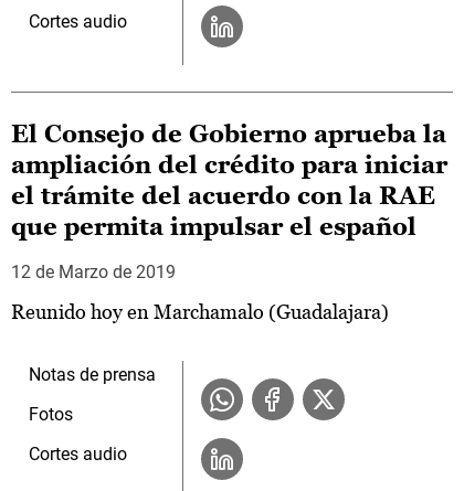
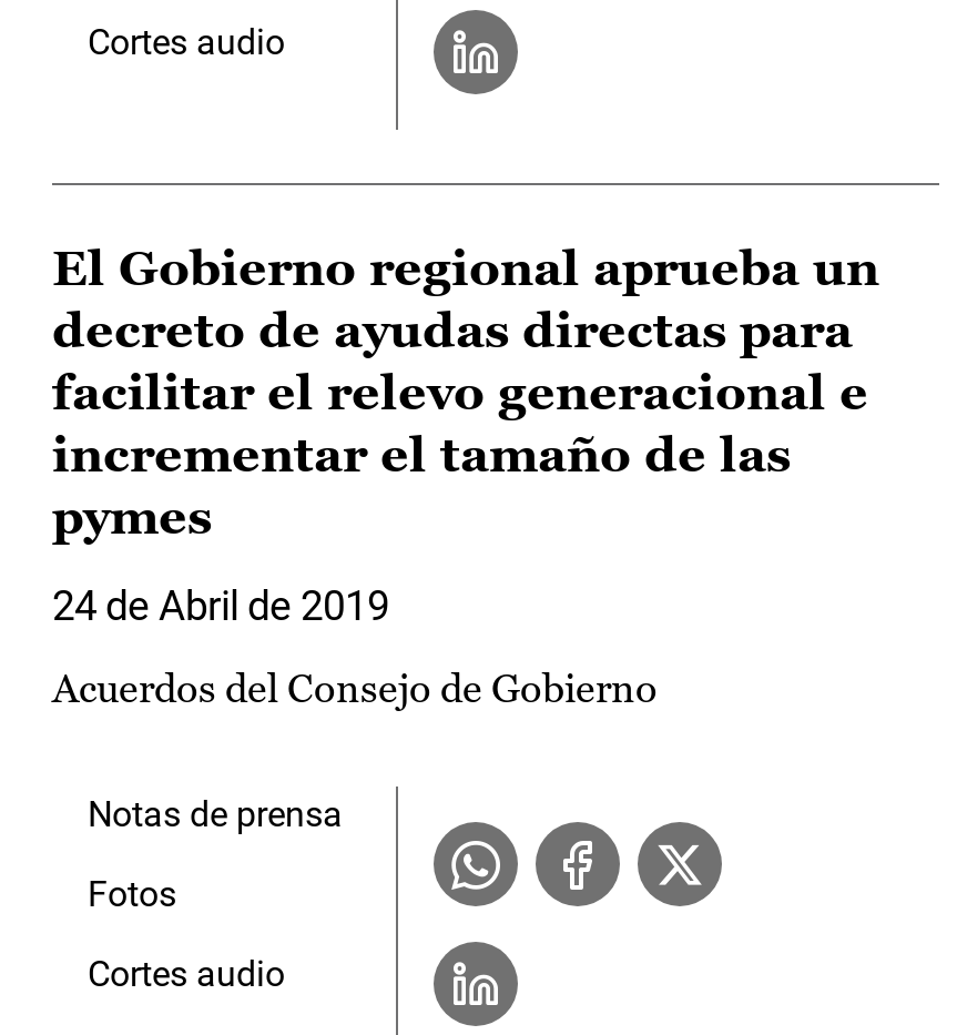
[11,120,447,241] El Consejo de Gobierno aprueba la | ampliación del crédito para iniciar | el trámite del acuerdo con la RAE | que permita impulsar el español -> [52,241,879,545] El Gobierno regional aprueba un | decreto de ayudas directas para | facilitar el relevo generacional e | incrementar el tamaño de las | pymes
[11,262,176,283] 12 de Marzo de 2019 -> [52,583,389,629] 24 de Abril de 2019
[11,300,389,323] Reunido hoy en Marchamalo (Guadalajara) -> [52,665,658,711] Acuerdos del Consejo de Gobierno

